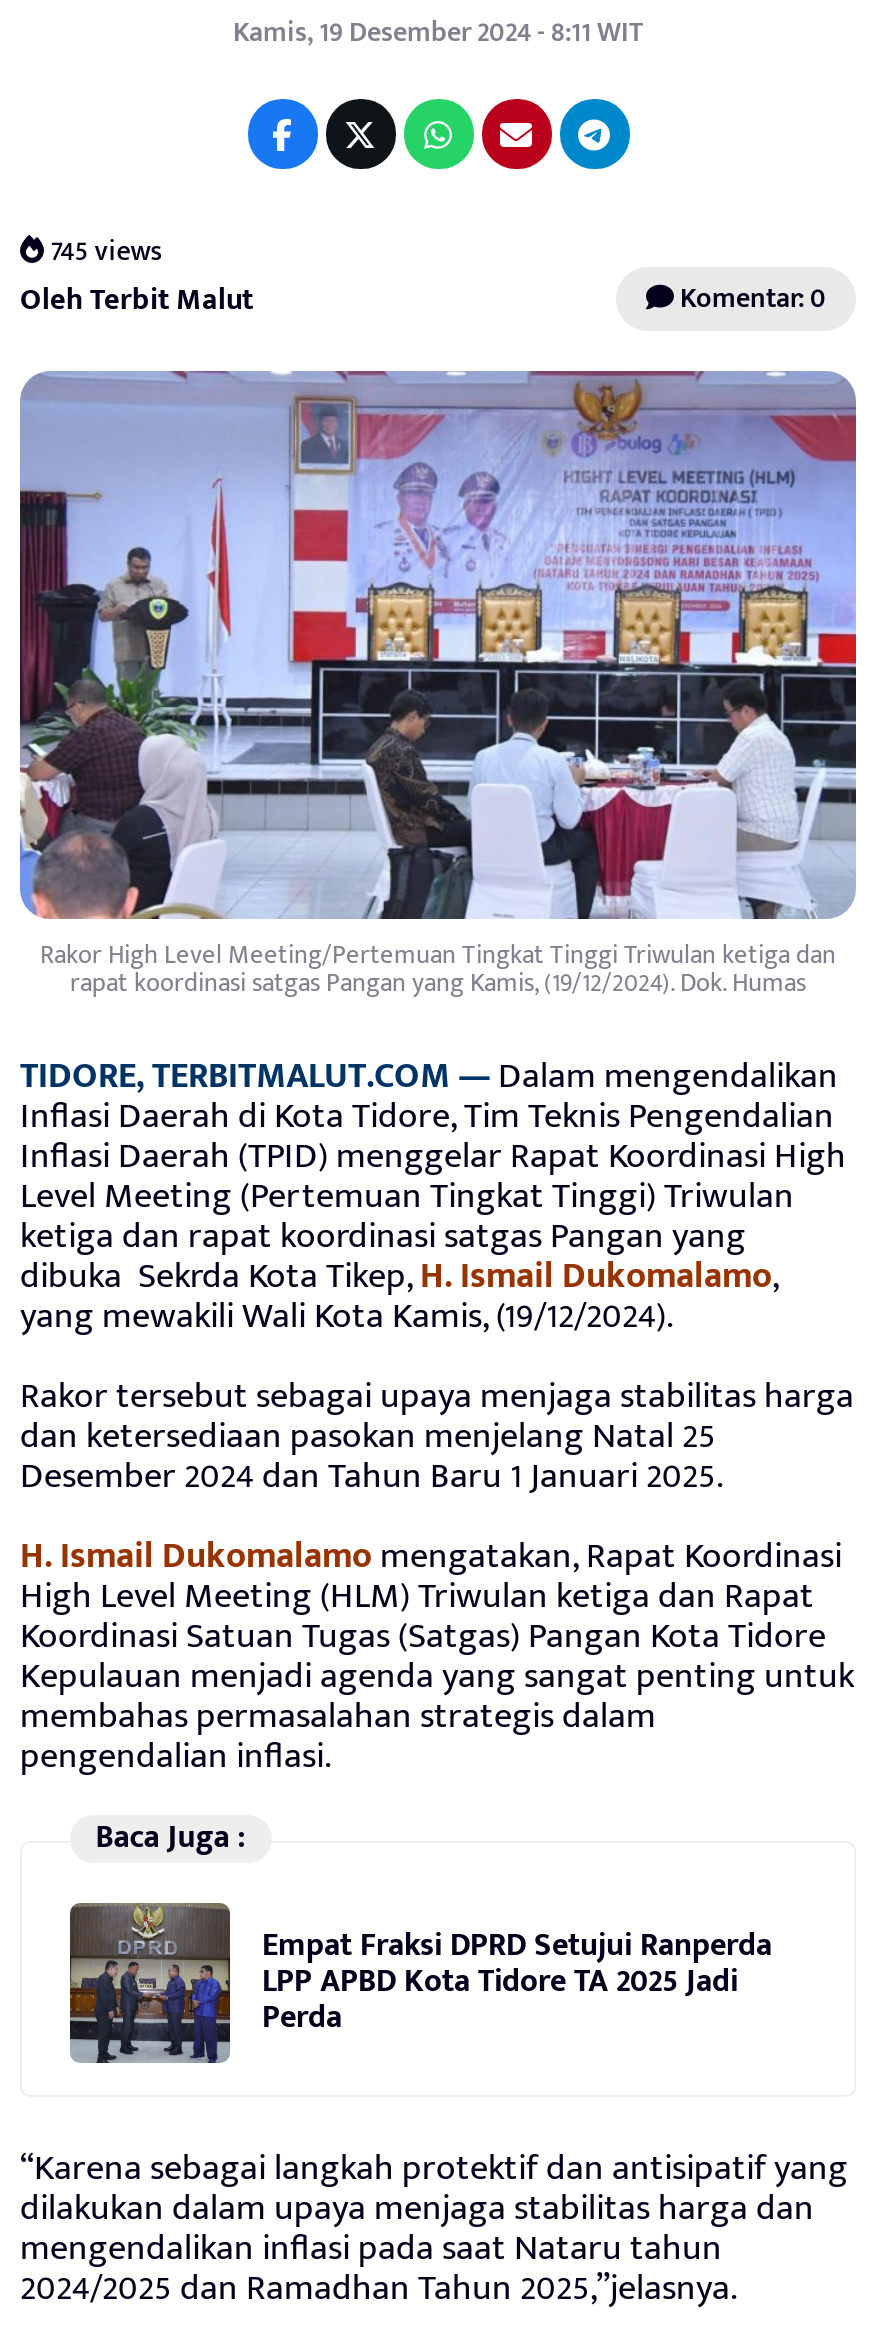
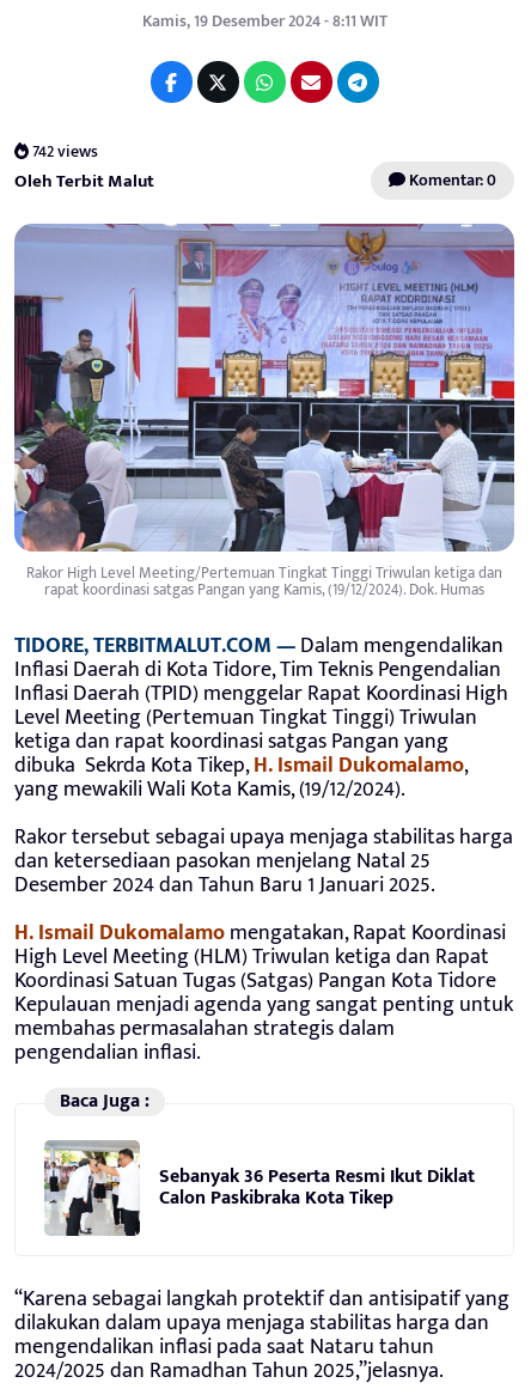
[44,227,162,273] 745 views -> [29,138,98,165] 742 views
[68,1903,772,2063] [image] | Empat Fraksi DPRD Setujui Ranperda | LPP APBD Kota Tidore TA 2025 Jadi | Perda -> [44,1140,475,1236] [image] | Sebanyak 36 Peserta Resmi Ikut Diklat | Calon Paskibraka Kota Tikep

